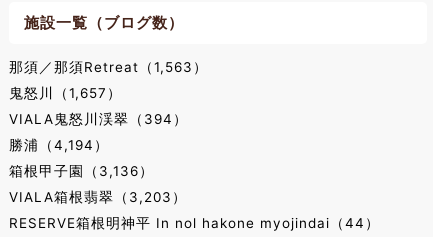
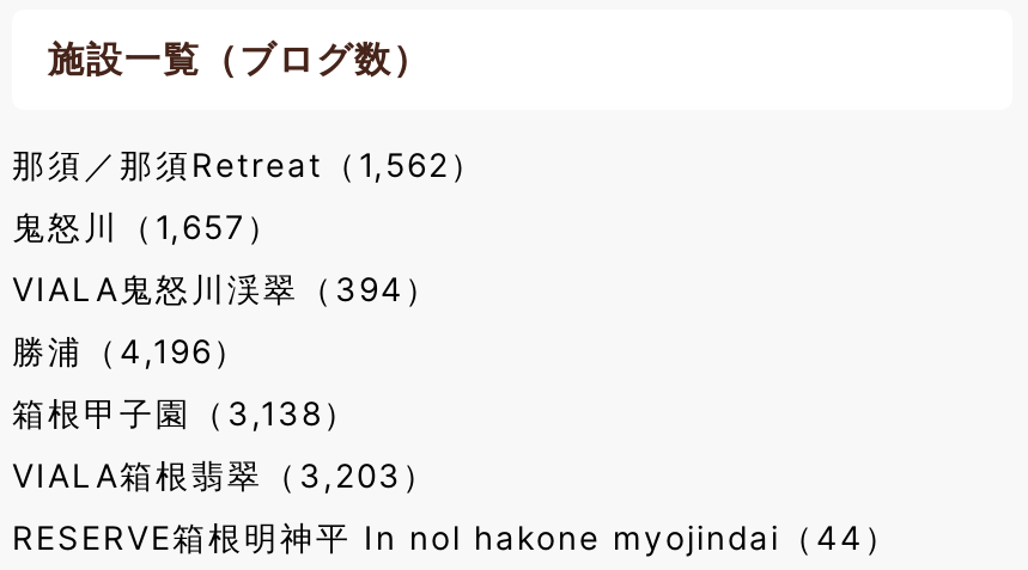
[9,59,208,75] 那須／那須Retreat（1,563） -> [12,146,486,185] 那須／那須Retreat（1,562）
[9,137,109,153] 勝浦（4,194） -> [12,333,249,371] 勝浦（4,196）
[9,163,154,179] 箱根甲子園（3,136） -> [12,395,359,433] 箱根甲子園（3,138）

